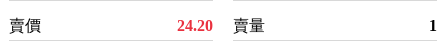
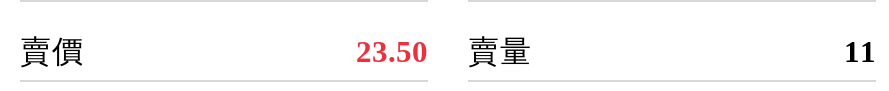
[177,17,213,34] 24.20 -> [356,34,428,68] 23.50
[429,17,437,34] 1 -> [844,34,876,68] 11

